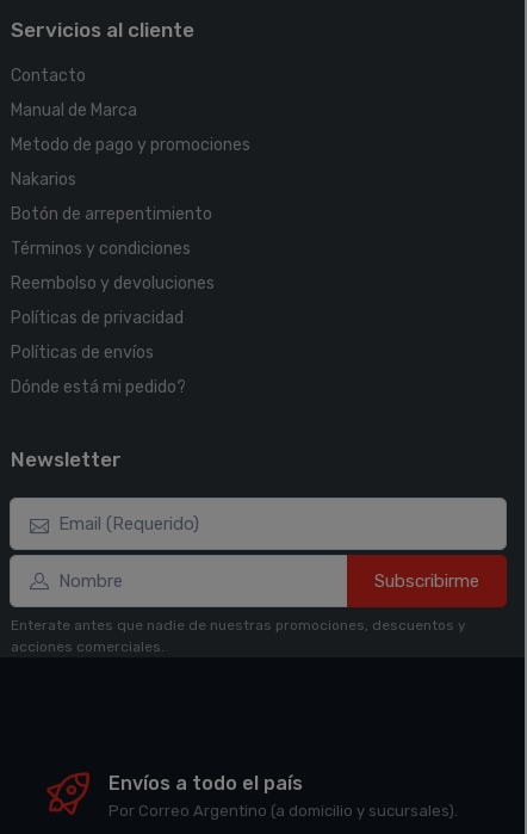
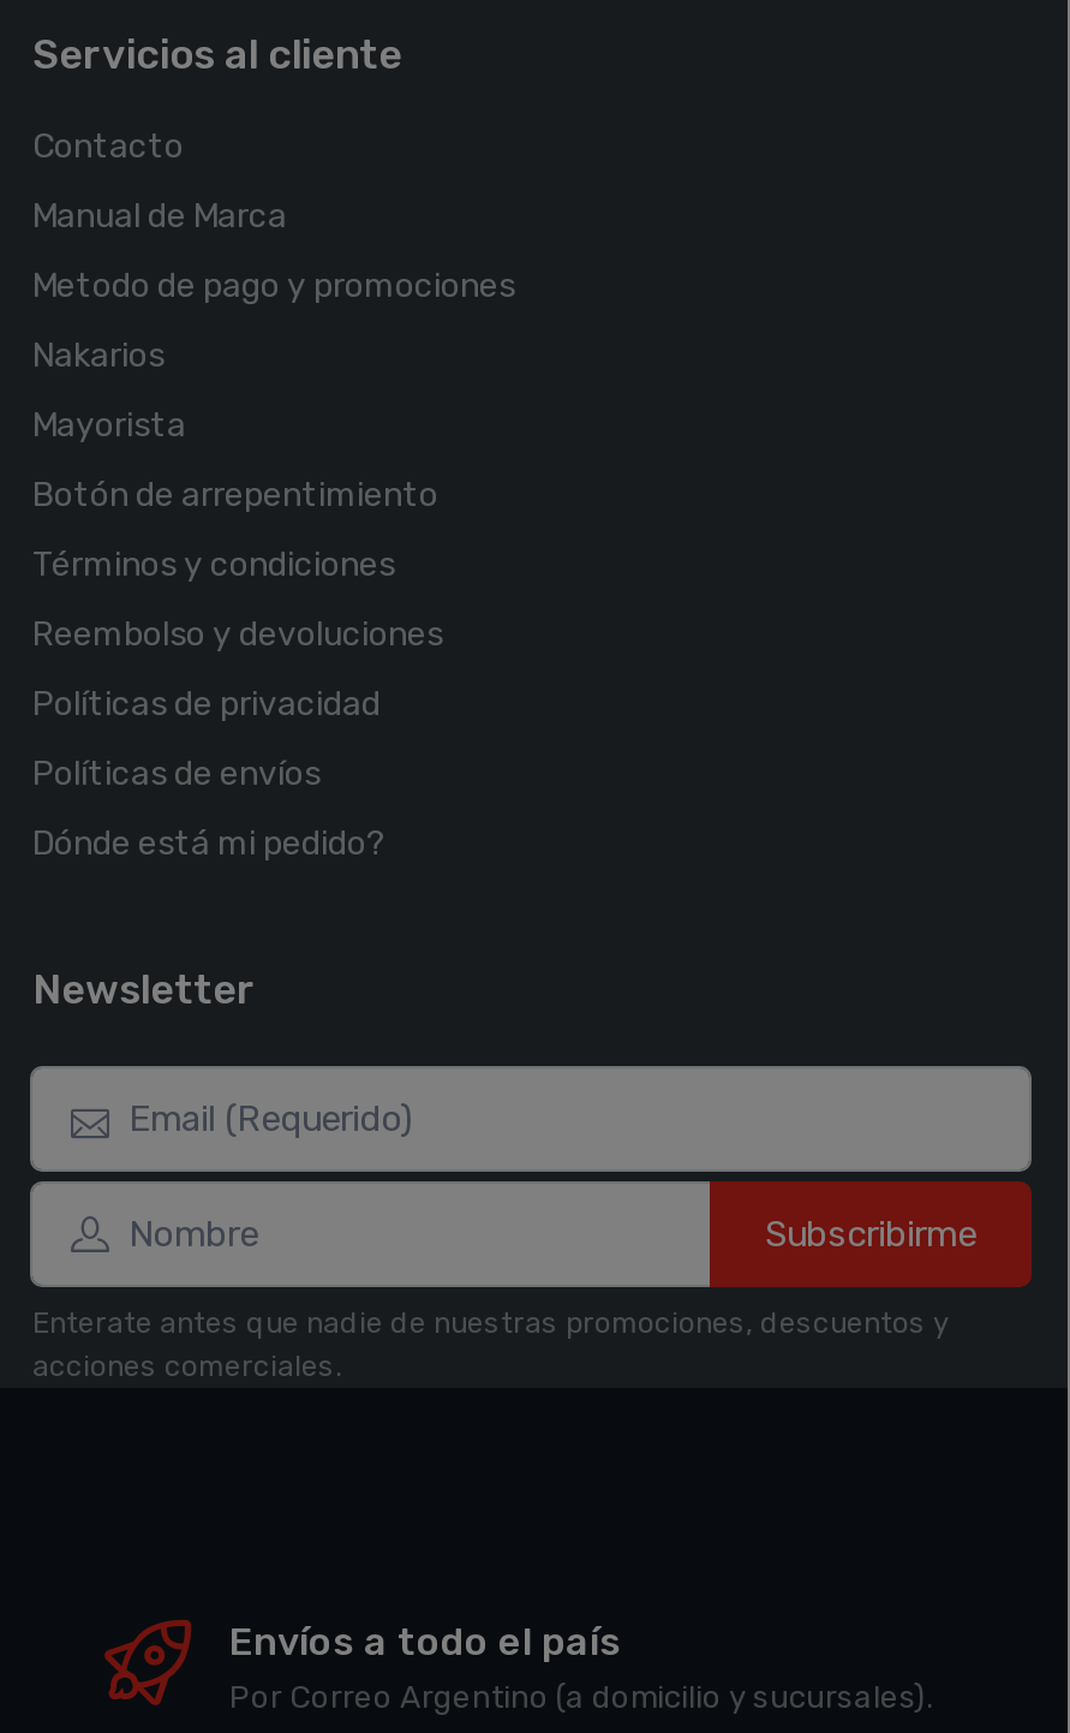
none -> [32,406,186,447] Mayorista

